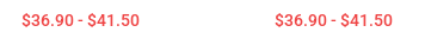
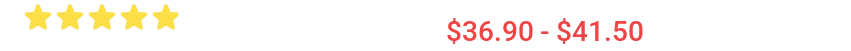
[21,11,140,30] $36.90 - $41.50 -> none

